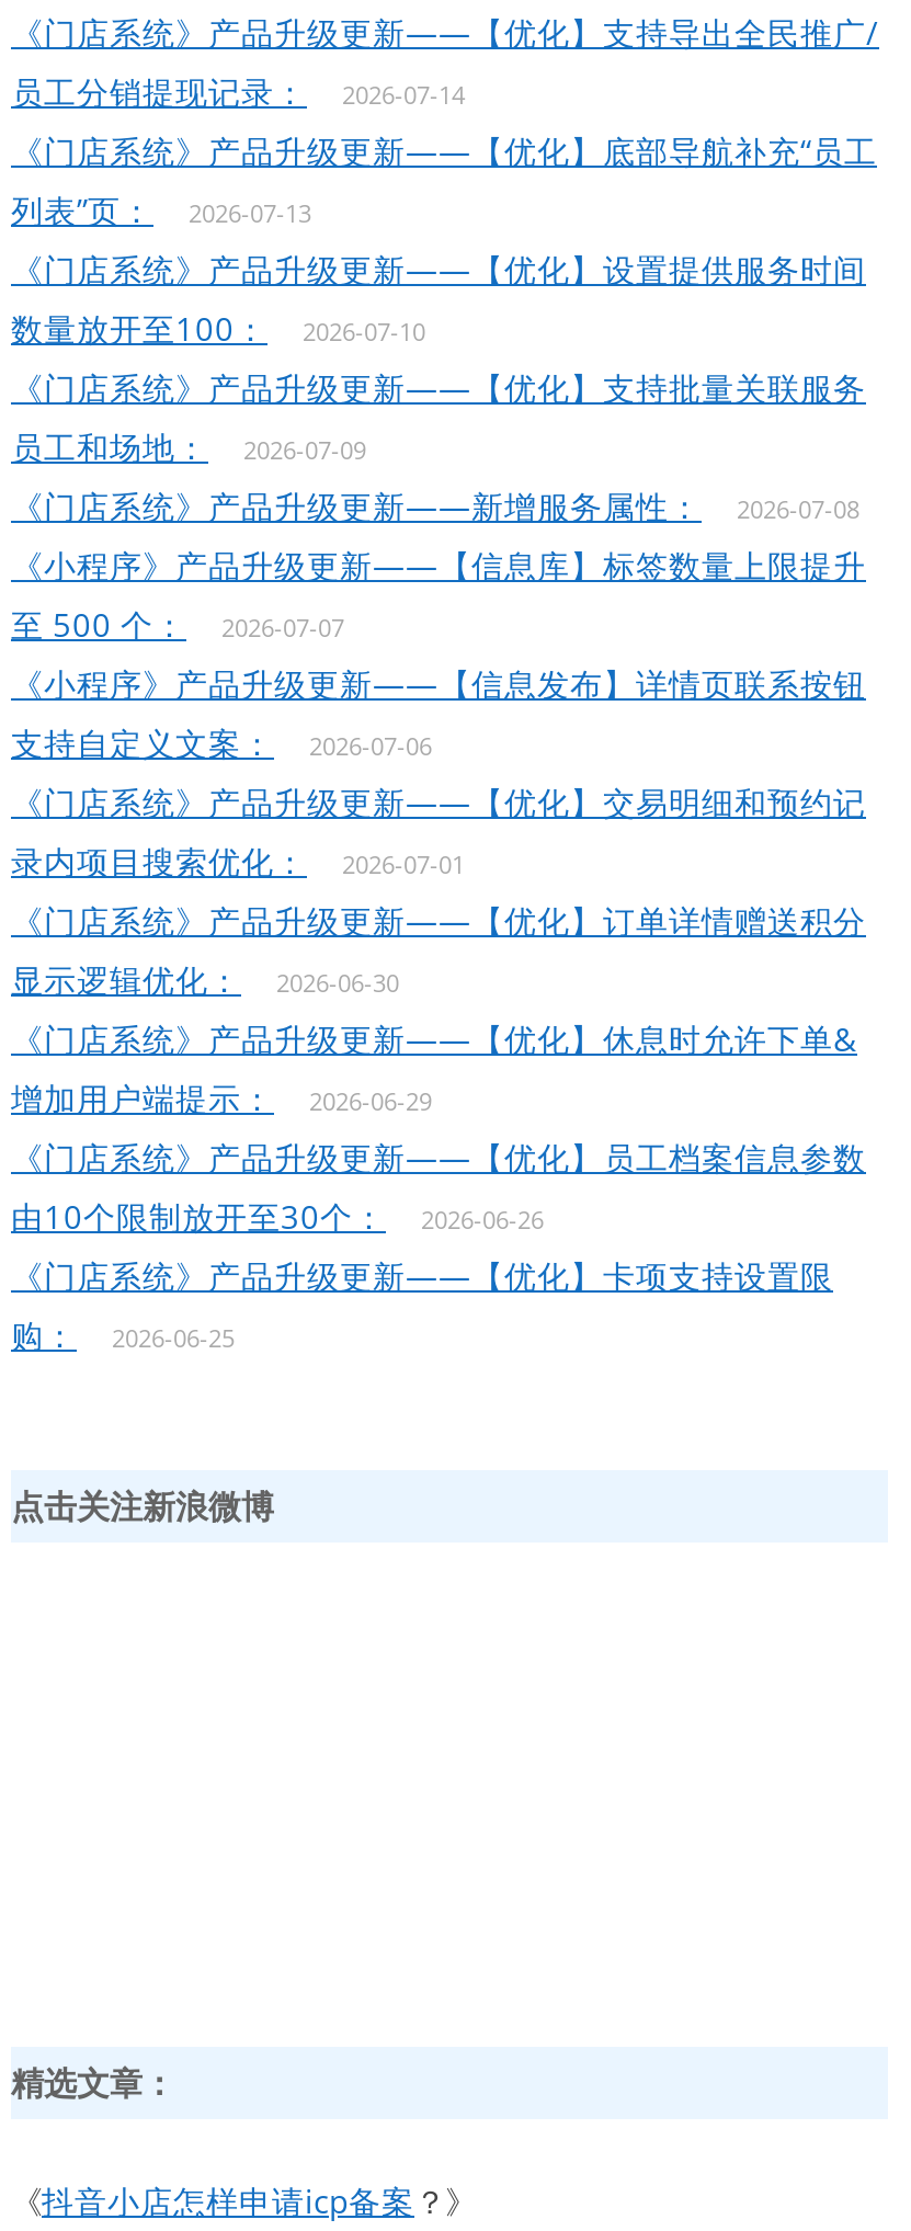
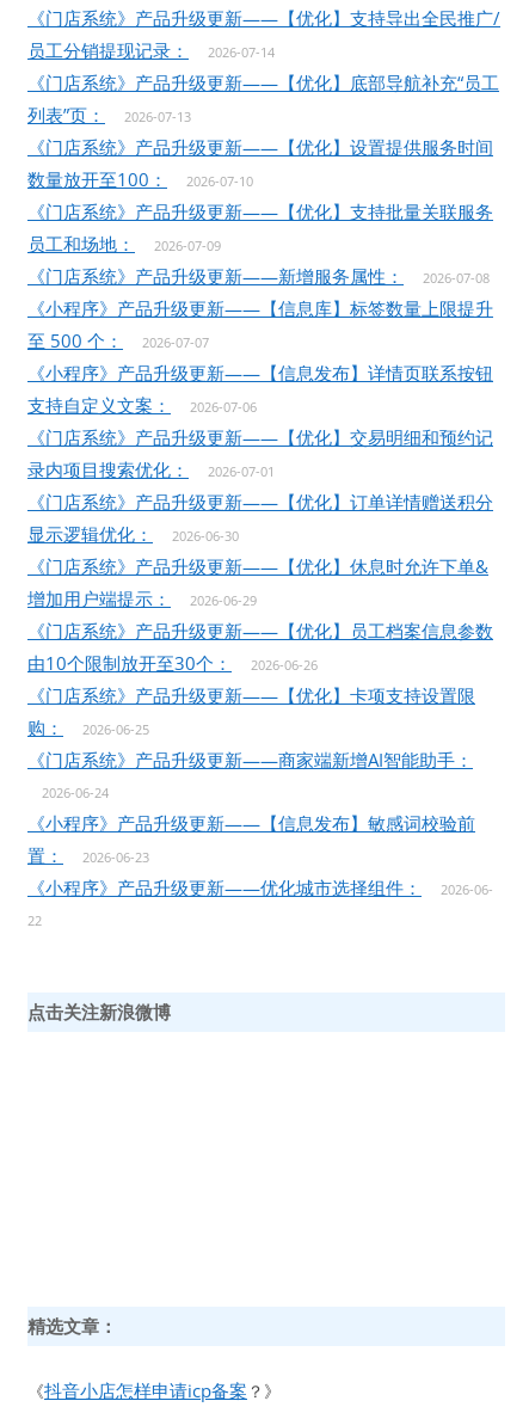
none -> [27,748,493,929] 《门店系统》产品升级更新——商家端新增AI智能助手： | 2026-06-24 | 《小程序》产品升级更新——【信息发布】敏感词校验前 | 置： | 2026-06-23 | 《小程序》产品升级更新——优化城市选择组件： | 2026-06- | 22

